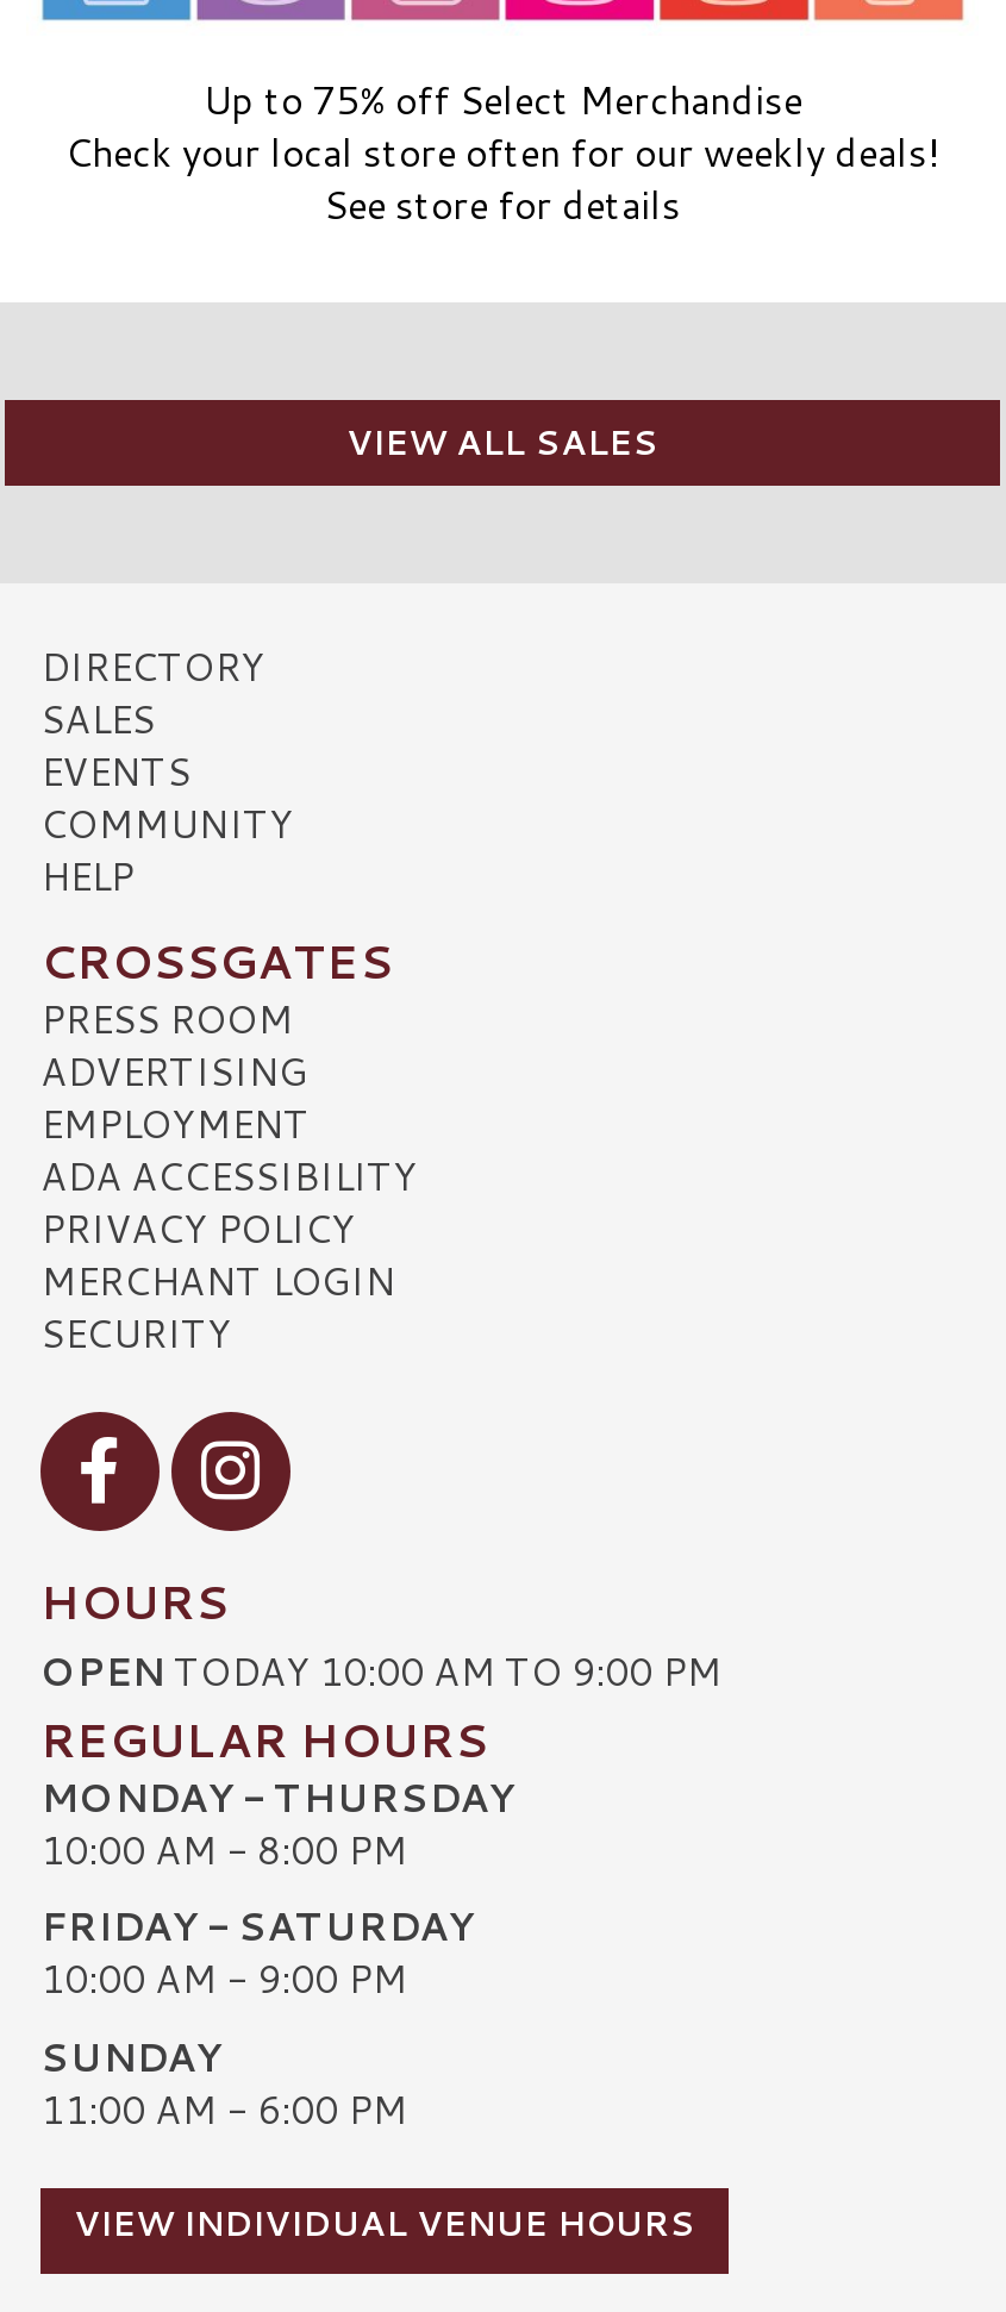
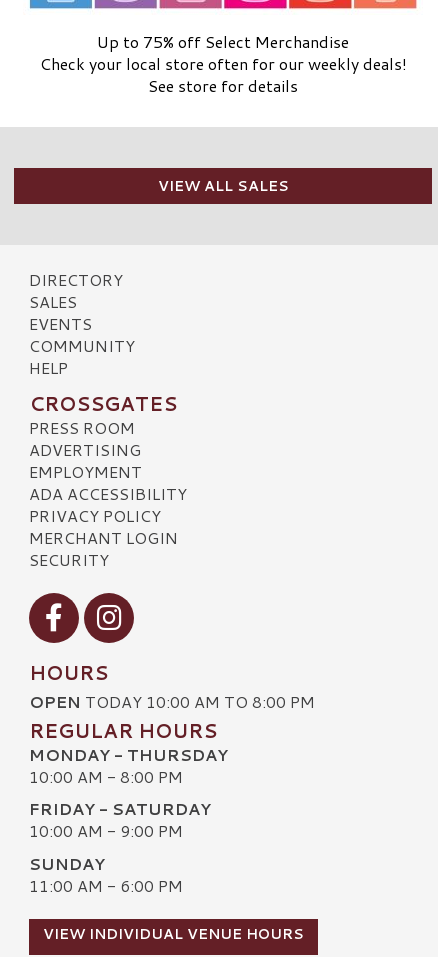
[40,1643,721,1698] OPEN TODAY 10:00 AM TO 9:00 PM -> [29,690,315,713] OPEN TODAY 10:00 AM TO 8:00 PM

